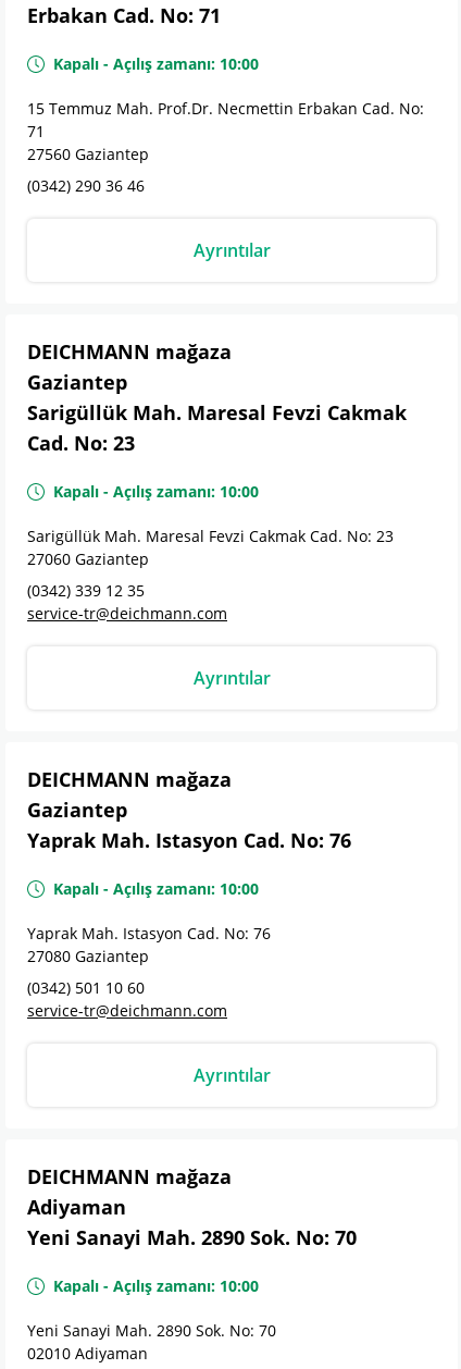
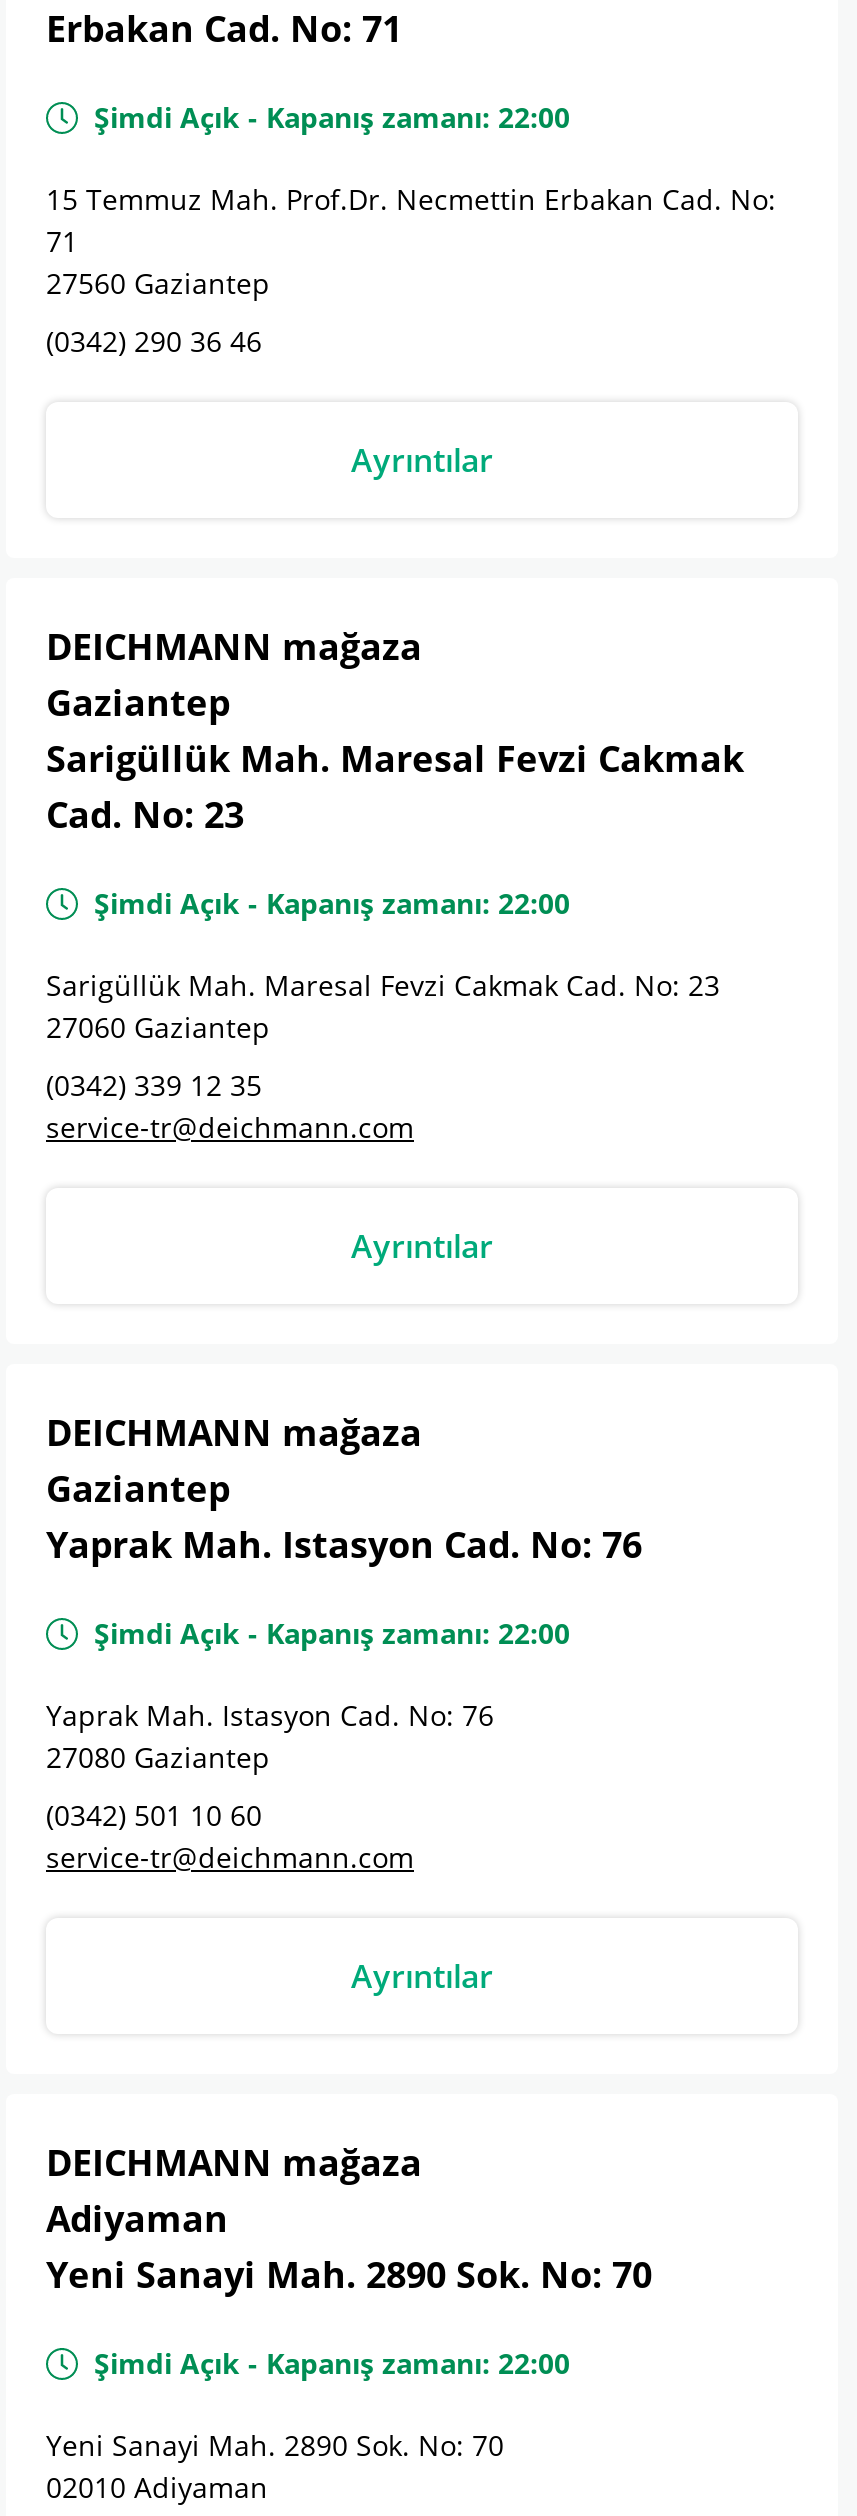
[53,53,259,74] Kapalı - Açılış zamanı: 10:00 -> [94,98,570,136] Şimdi Açık - Kapanış zamanı: 22:00
[53,481,259,502] Kapalı - Açılış zamanı: 10:00 -> [94,884,570,922] Şimdi Açık - Kapanış zamanı: 22:00
[53,878,259,899] Kapalı - Açılış zamanı: 10:00 -> [94,1614,570,1652] Şimdi Açık - Kapanış zamanı: 22:00
[53,1275,259,1296] Kapalı - Açılış zamanı: 10:00 -> [94,2344,570,2382] Şimdi Açık - Kapanış zamanı: 22:00

